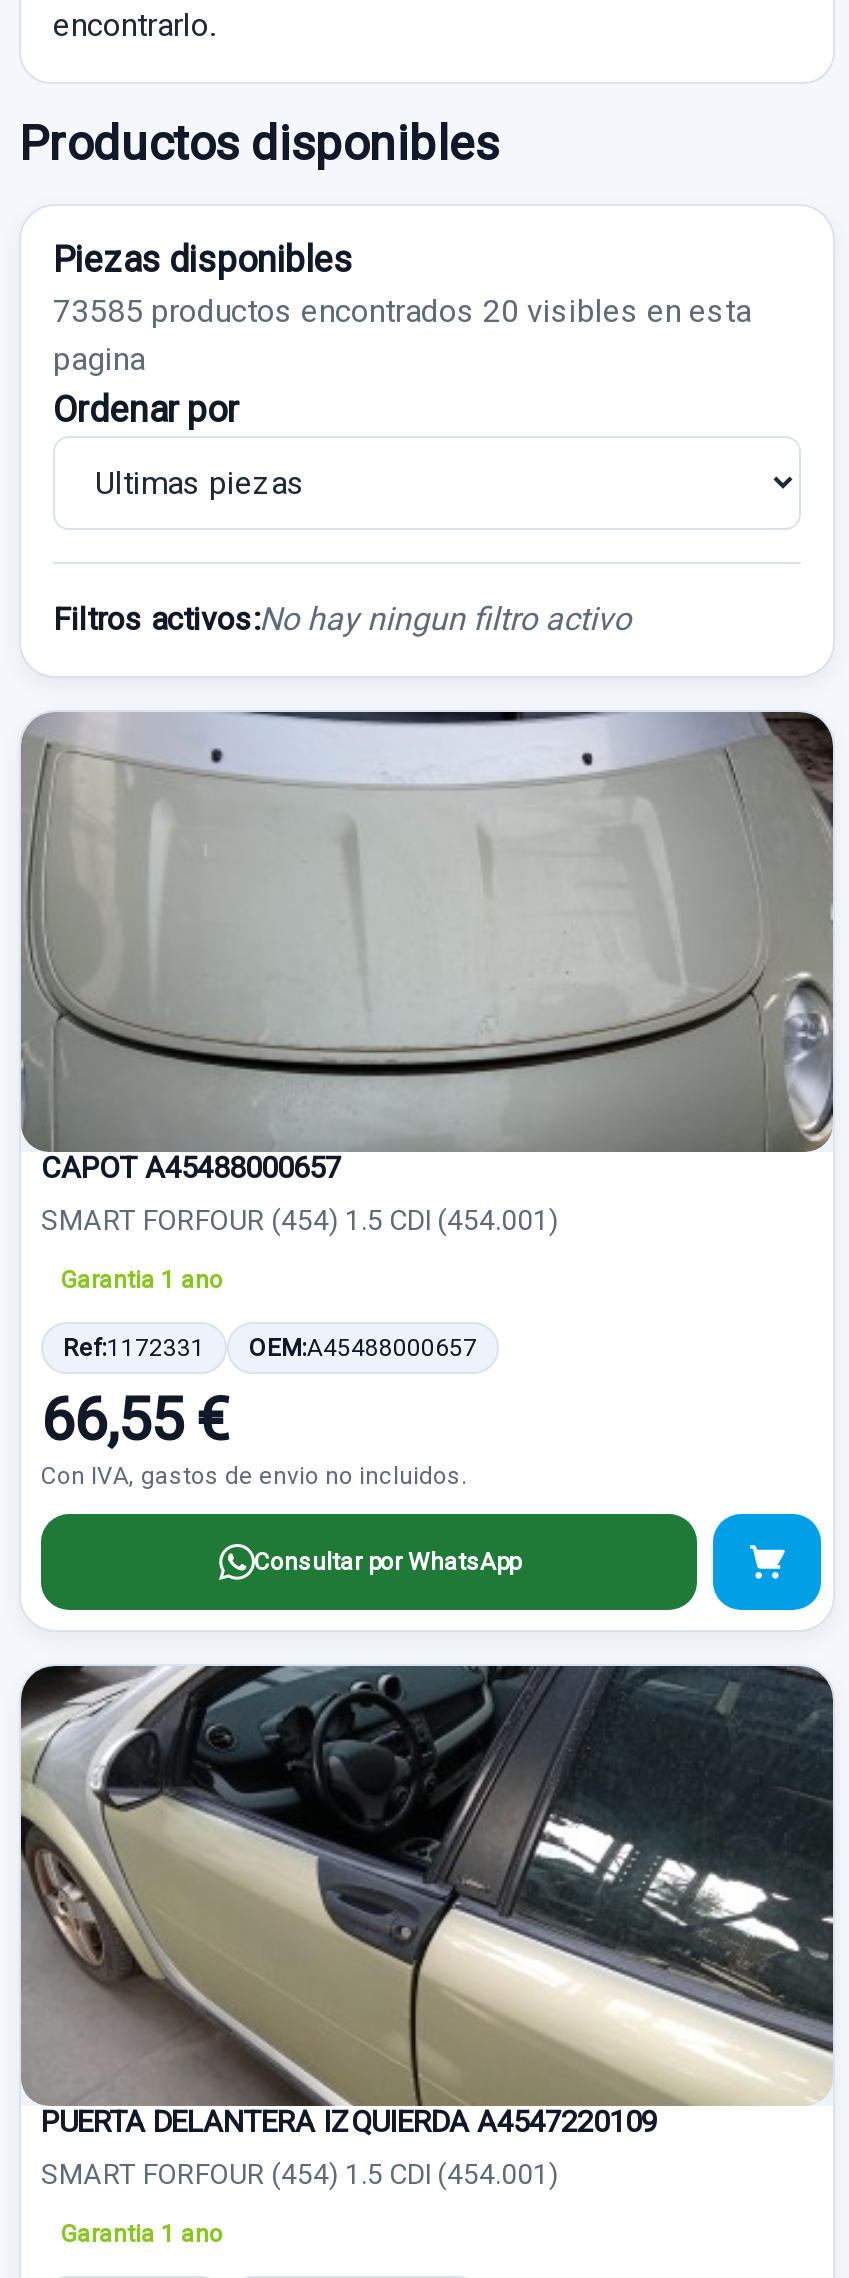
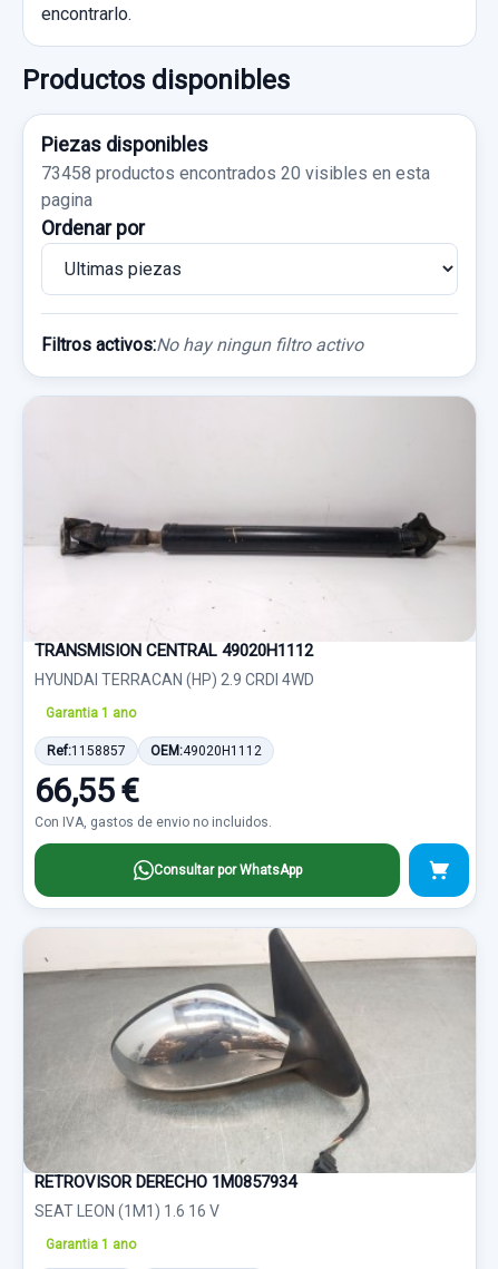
[53,292,751,330] 73585 productos encontrados 20 visibles en esta -> [41,163,430,184] 73458 productos encontrados 20 visibles en esta
[19,710,835,1186] [image] | CAPOT A45488000657 -> [23,397,476,661] [image] | TRANSMISION CENTRAL 49020H1112
[41,1204,559,1236] SMART FORFOUR (454) 1.5 CDI (454.001) -> [35,671,314,689] HYUNDAI TERRACAN (HP) 2.9 CRDI 4WD
[63,1334,205,1362] Ref:1172331 -> [47,743,126,759] Ref:1158857
[249,1334,477,1362] OEM:A45488000657 -> [150,743,262,759] OEM:49020H1112
[19,1664,835,2140] [image] | PUERTA DELANTERA IZQUIERDA A4547220109 -> [23,928,476,1192] [image] | RETROVISOR DERECHO 1M0857934
[41,2158,559,2190] SMART FORFOUR (454) 1.5 CDI (454.001) -> [35,1202,219,1220] SEAT LEON (1M1) 1.6 16 V

